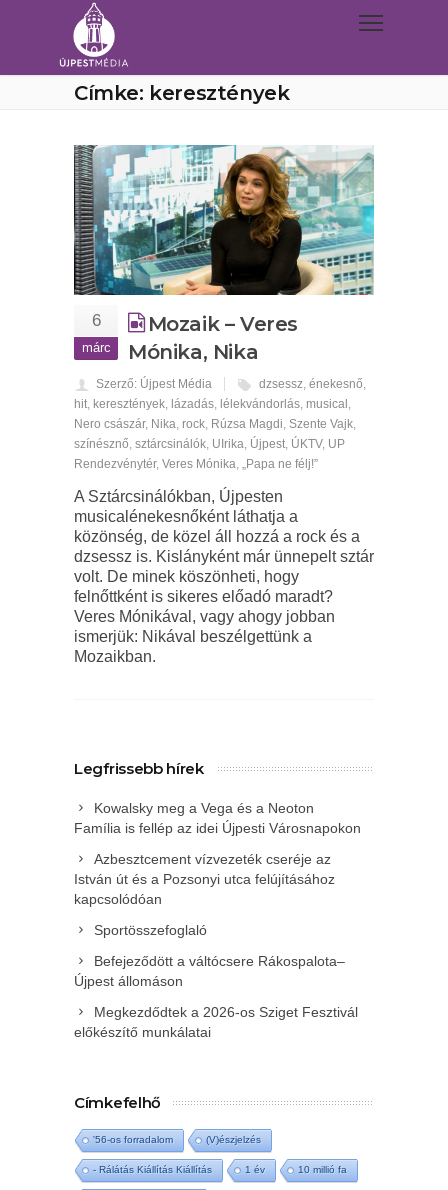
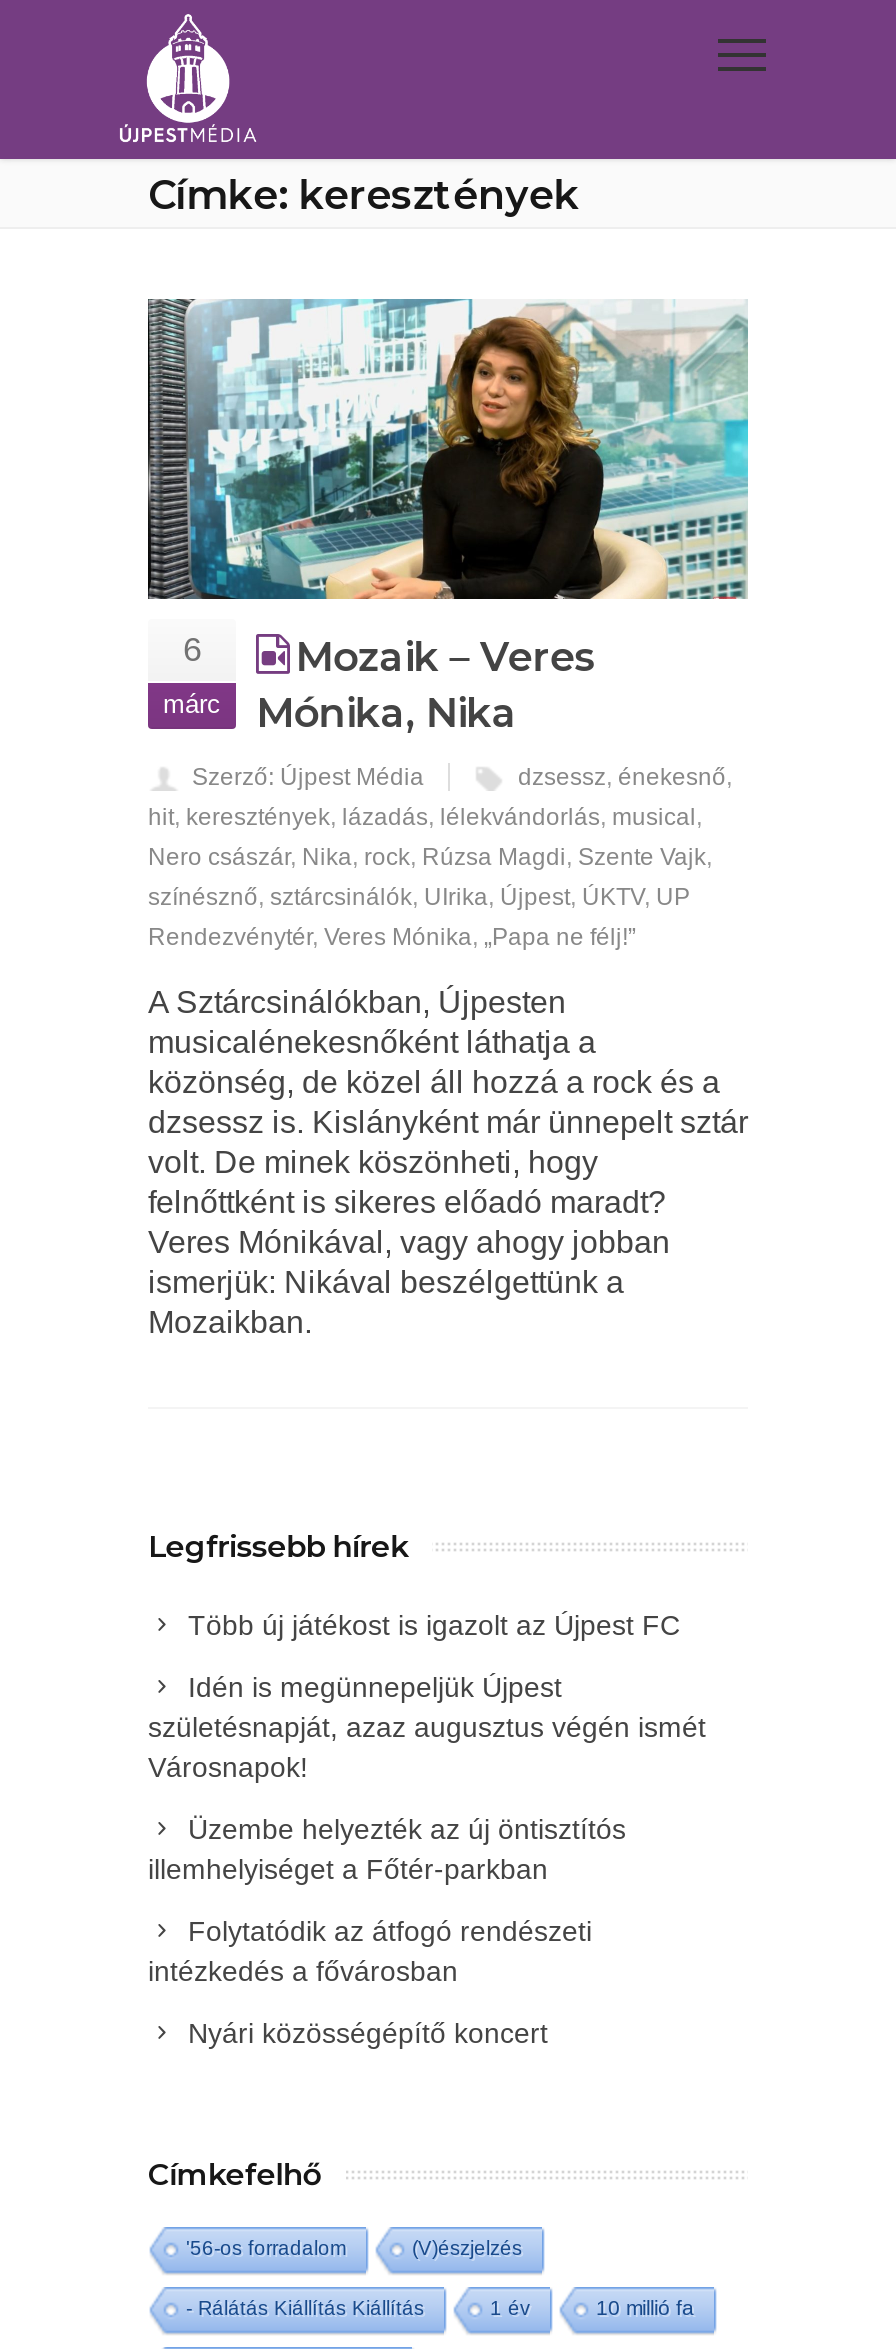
[74,800,361,836] Kowalsky meg a Vega és a Neoton | Família is fellép az idei Újpesti Városnapokon -> [188,1609,680,1641] Több új játékost is igazolt az Újpest FC
[74,851,335,907] Azbesztcement vízvezeték cseréje az | István út és a Pozsonyi utca felújításához | kapcsolódóan -> [148,1671,706,1783] Idén is megünnepeljük Újpest | születésnapját, azaz augusztus végén ismét | Városnapok!
[94,922,207,938] Sportösszefoglaló -> [148,1813,626,1885] Üzembe helyezték az új öntisztítós | illemhelyiséget a Főtér-parkban
[74,953,345,989] Befejeződött a váltócsere Rákospalota– | Újpest állomáson -> [148,1915,592,1987] Folytatódik az átfogó rendészeti | intézkedés a fővárosban
[74,1004,358,1040] Megkezdődtek a 2026-os Sziget Fesztivál | előkészítő munkálatai -> [188,2017,548,2049] Nyári közösségépítő koncert

